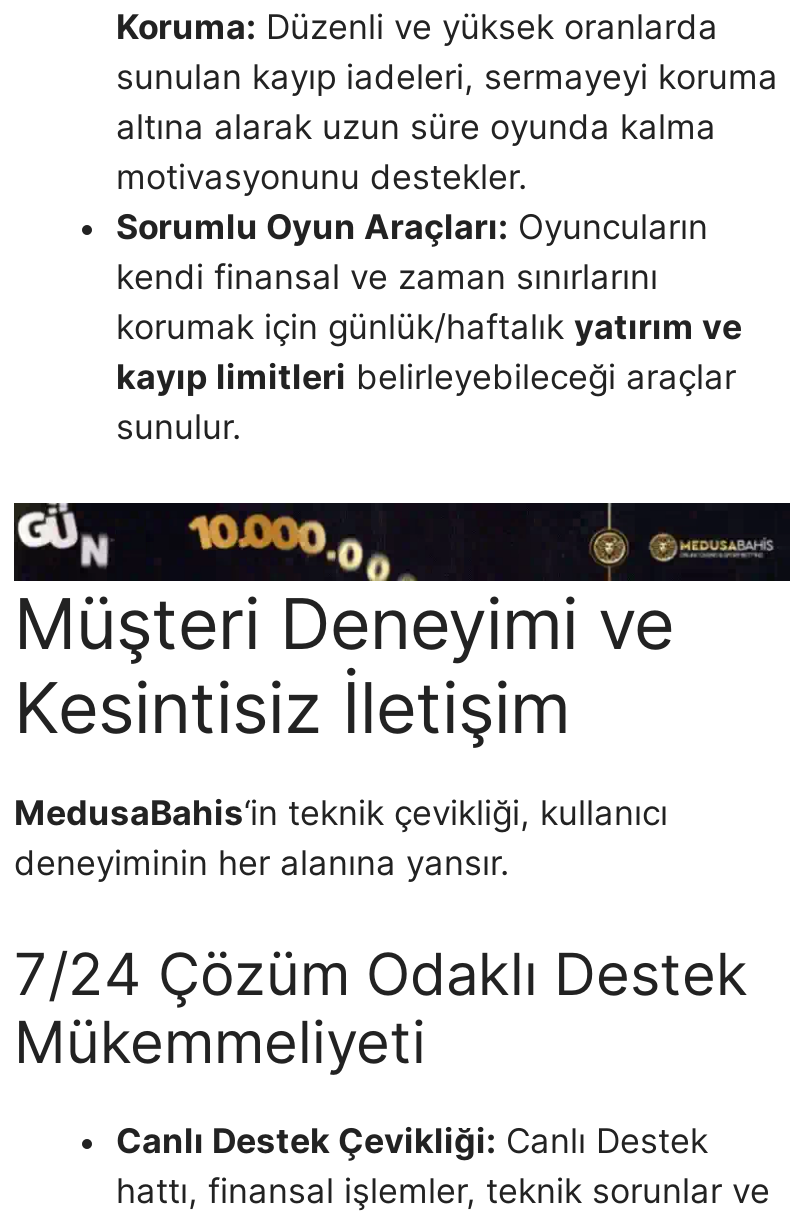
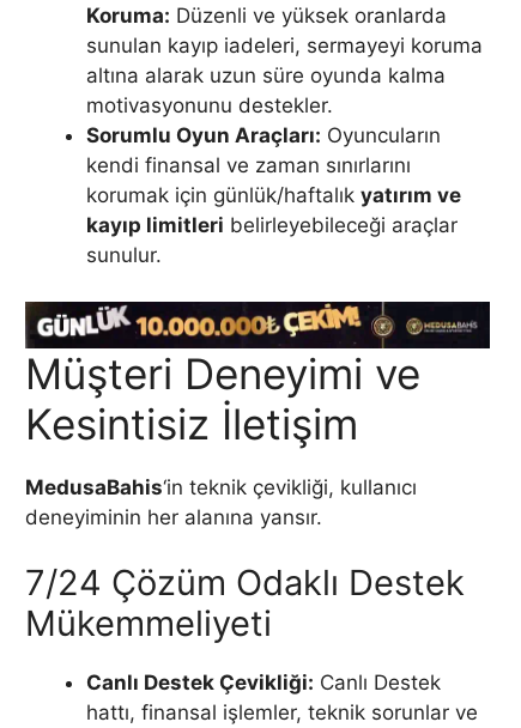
[16,500,786,584] [image] -> [25,301,486,350] [image]

